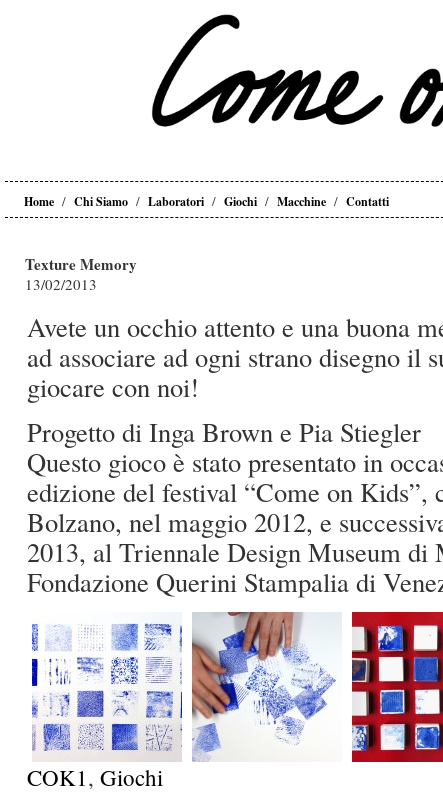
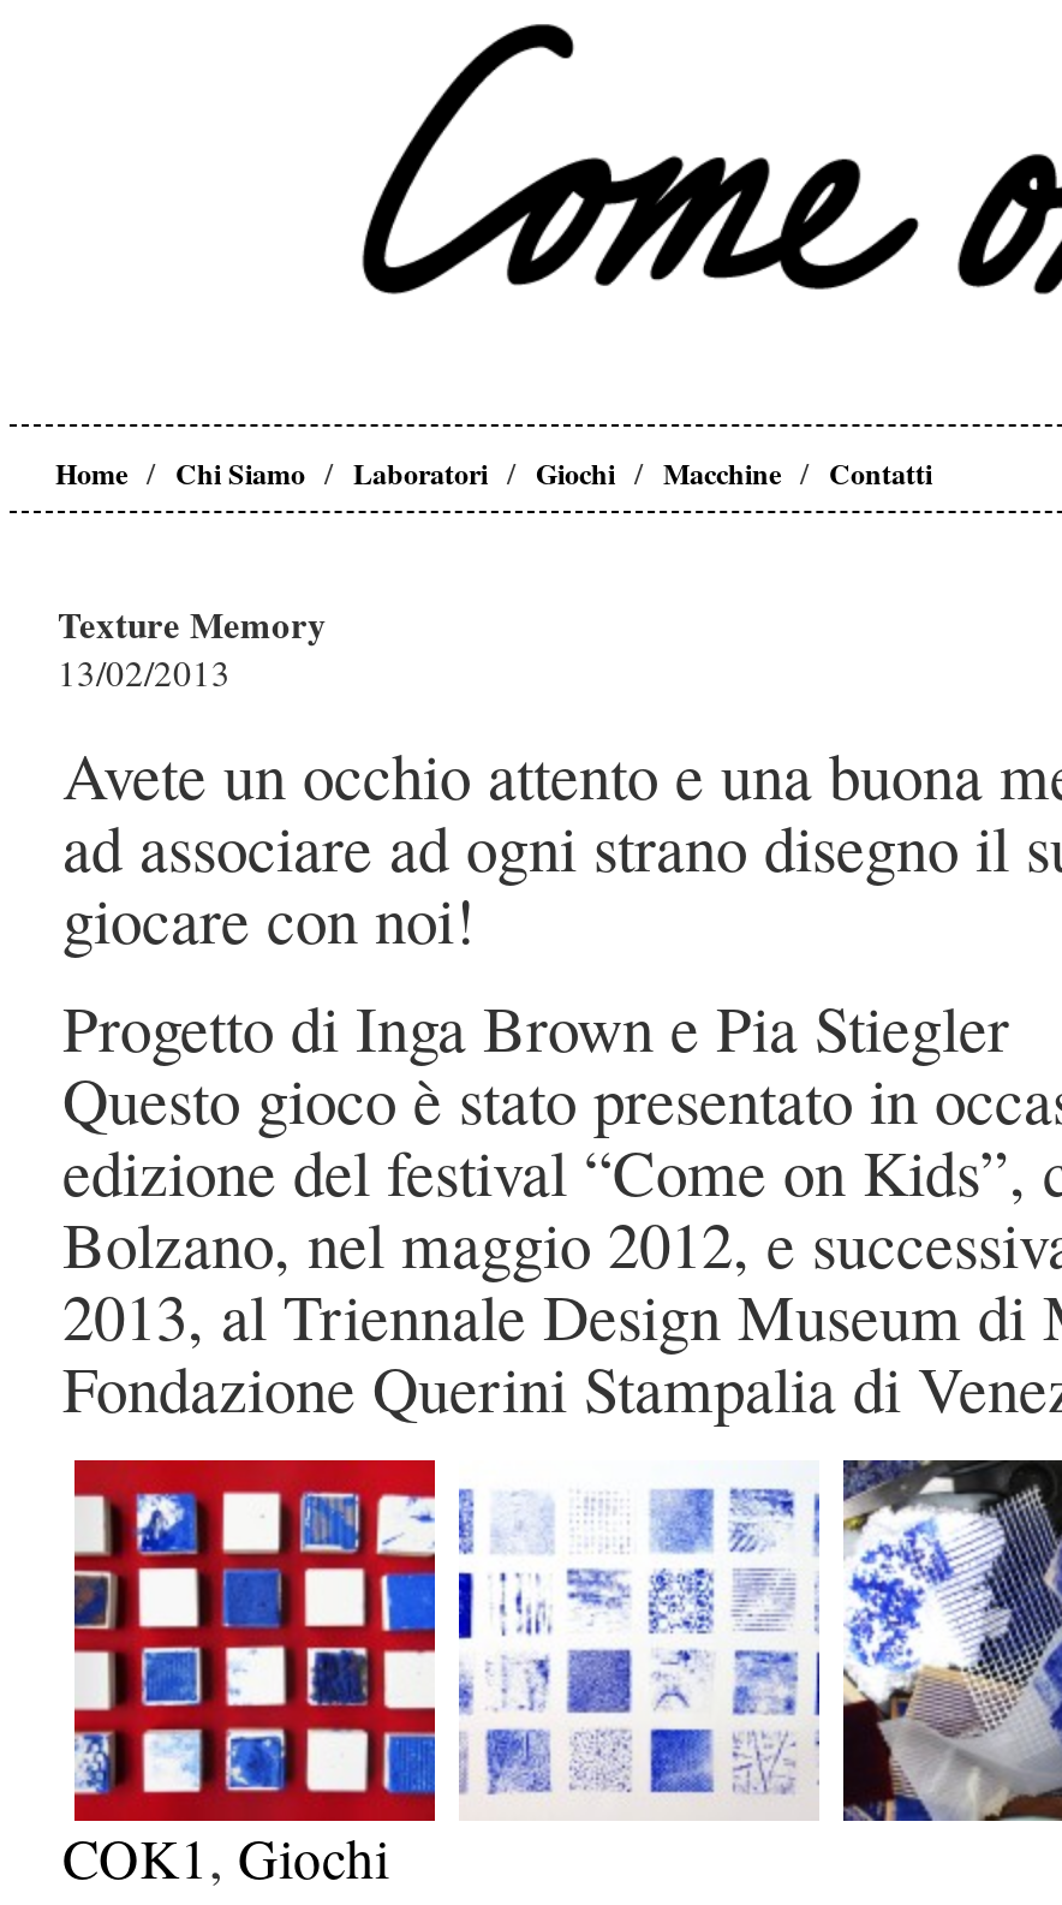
[31,612,183,762] [image] -> [72,1458,437,1823] [image]
[191,611,342,762] [image] -> [457,1460,822,1816] [image]
[351,611,440,763] [image] -> [841,1458,1055,1823] [image]

